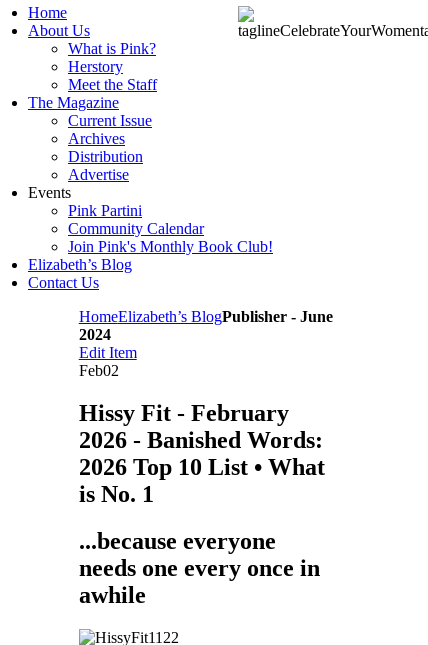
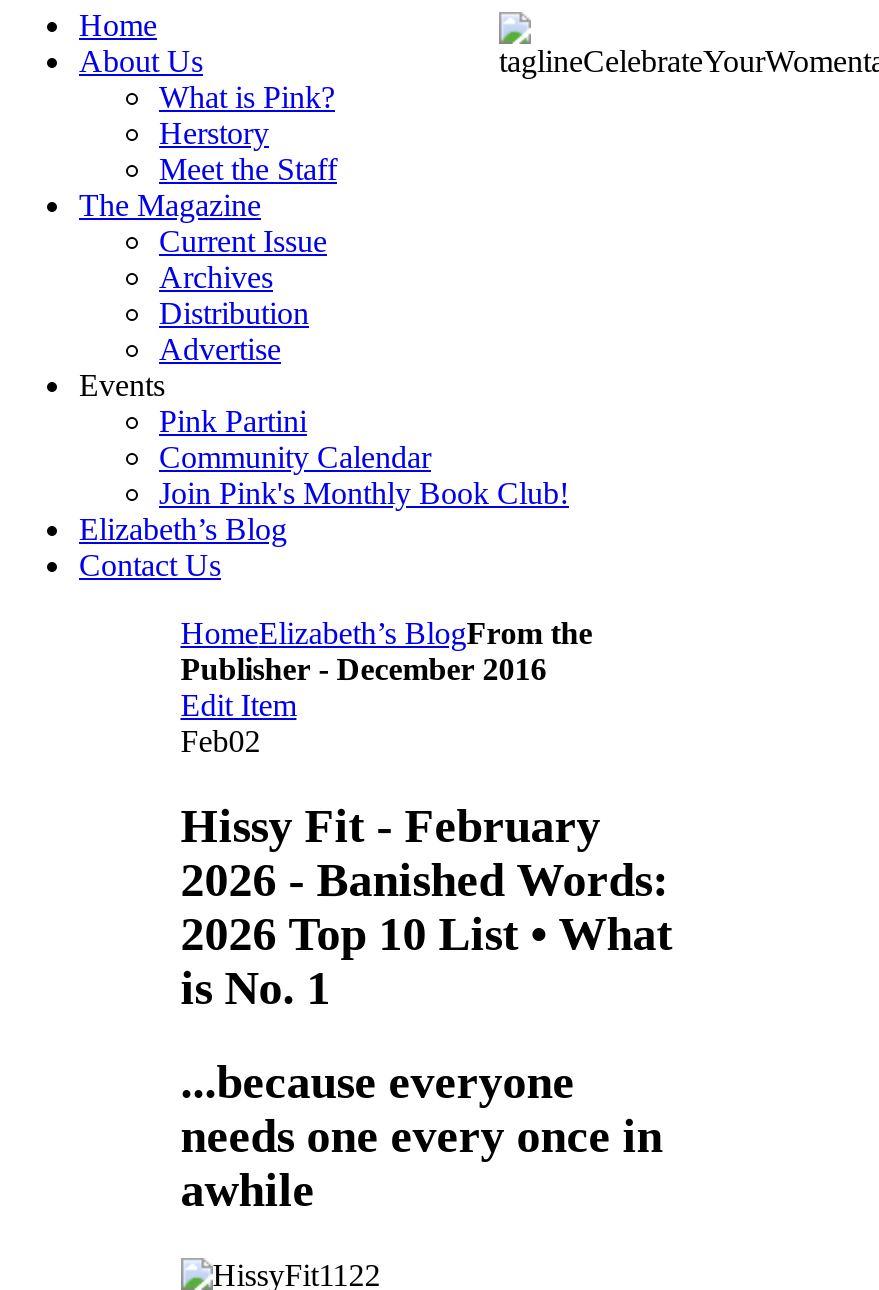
[79,308,333,343] HomeElizabeth’s BlogPublisher - June | 2024 -> [180,616,592,686] HomeElizabeth’s BlogFrom the | Publisher - December 2016

